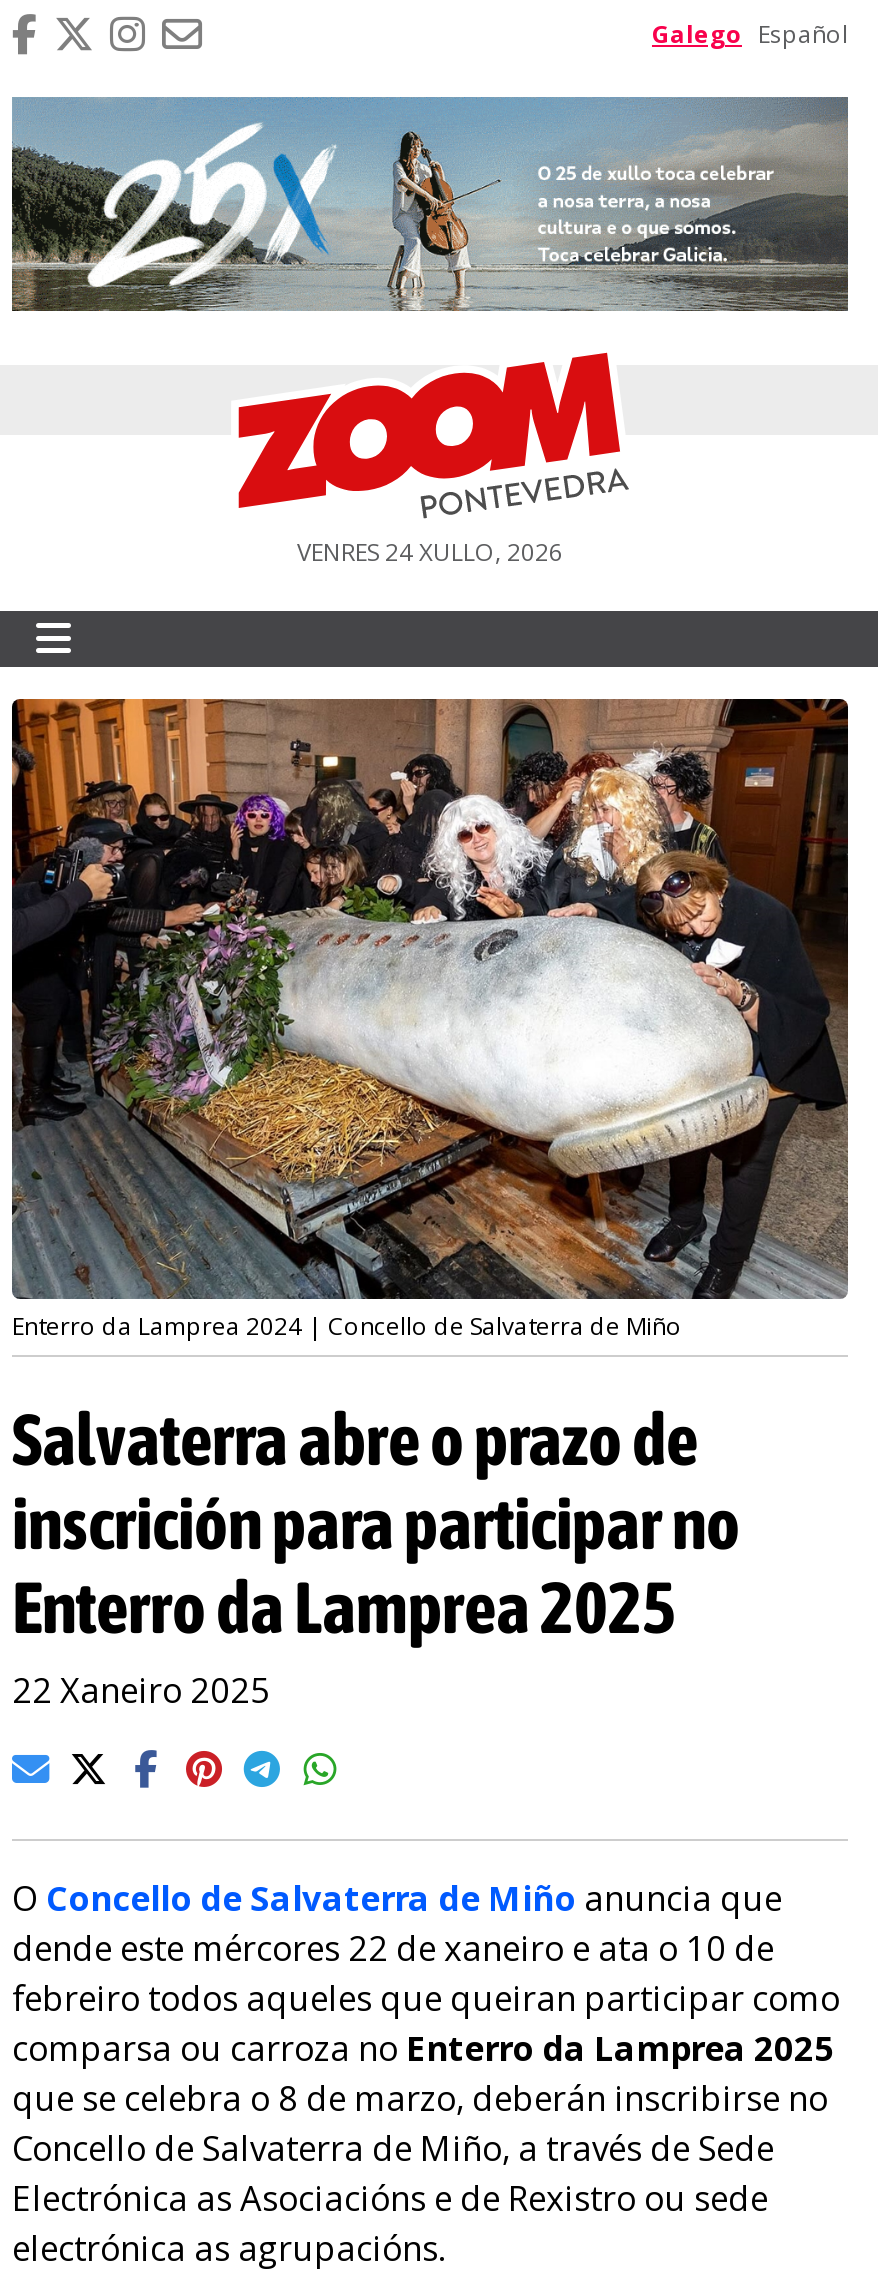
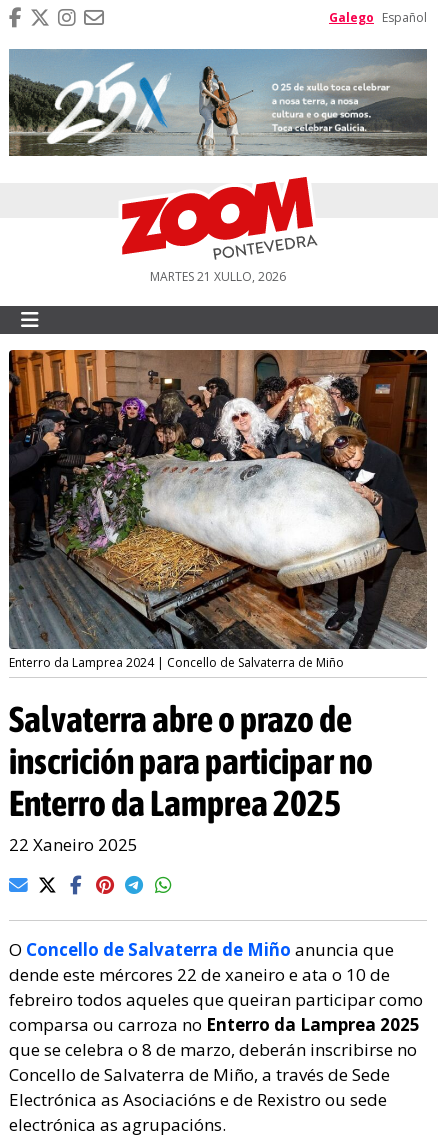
[297,536,563,570] VENRES 24 XULLO, 2026 -> [150,268,286,285] MARTES 21 XULLO, 2026

